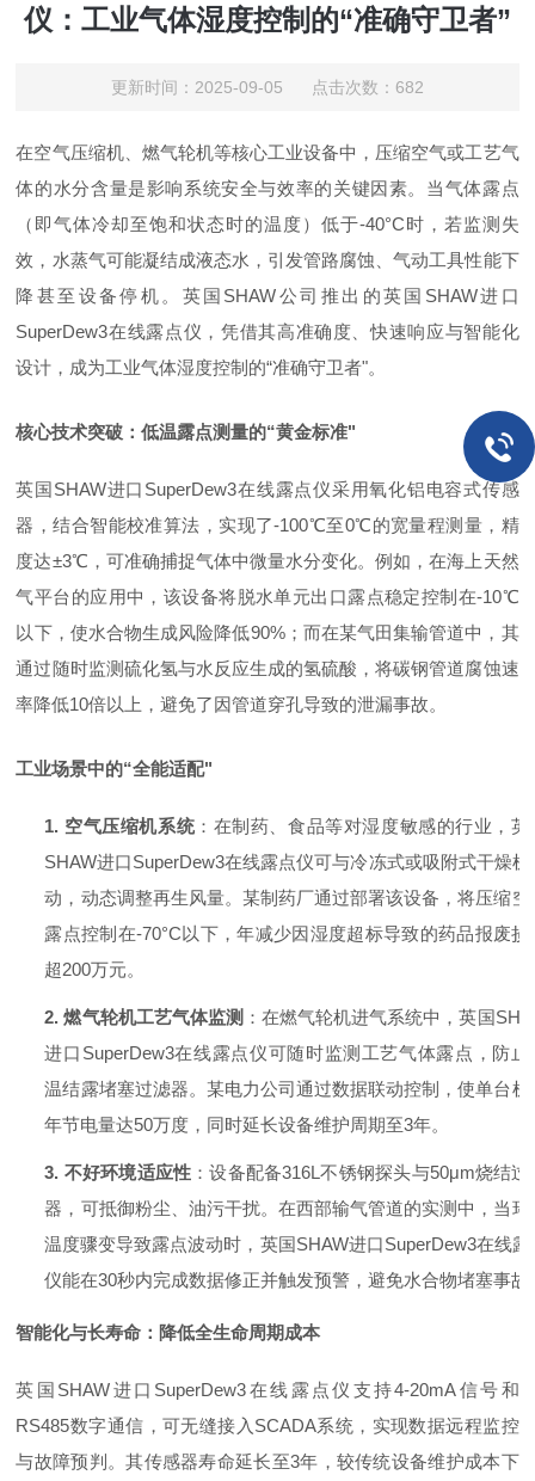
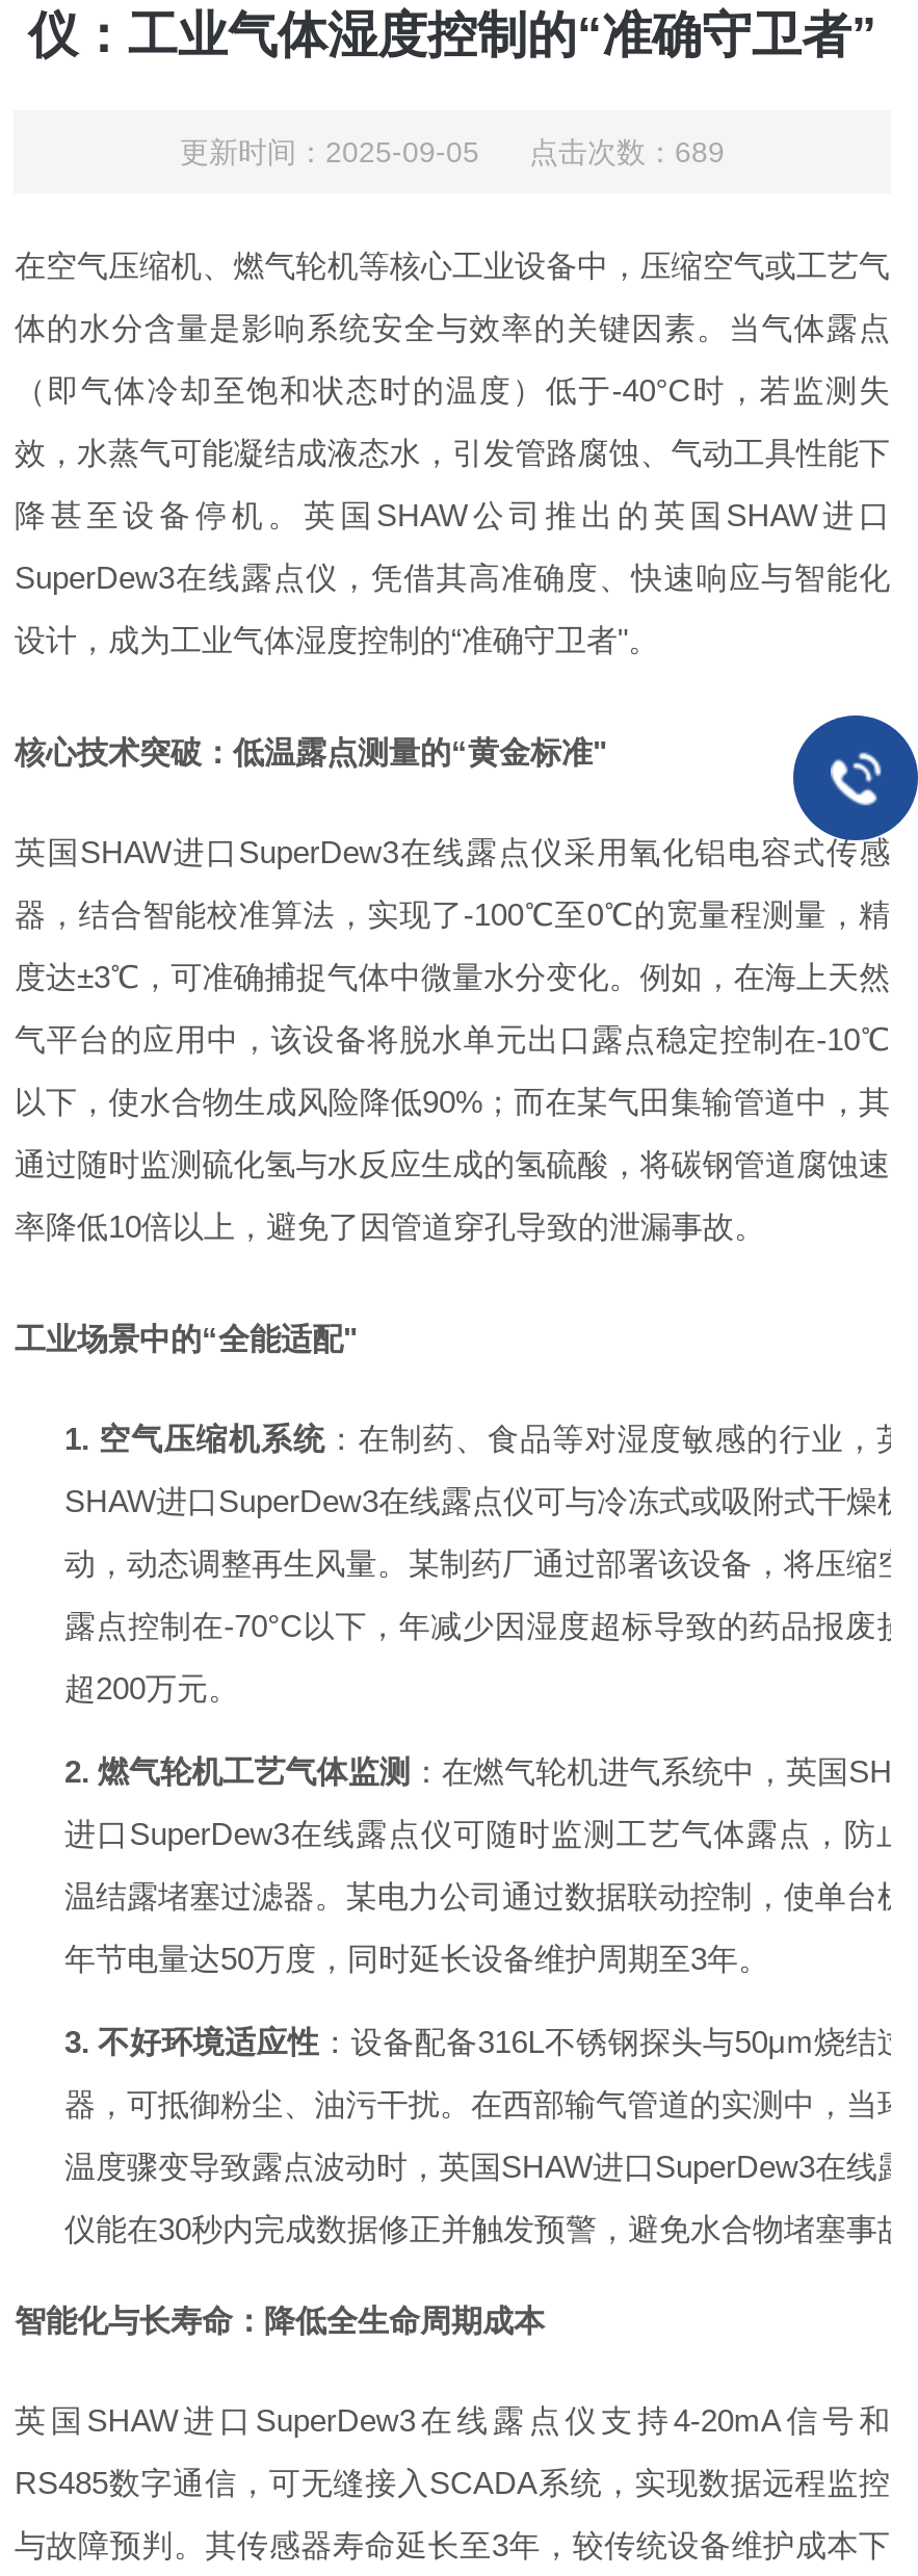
[111,78,424,97] 更新时间：2025-09-05 点击次数：682 -> [180,135,725,168] 更新时间：2025-09-05 点击次数：689

